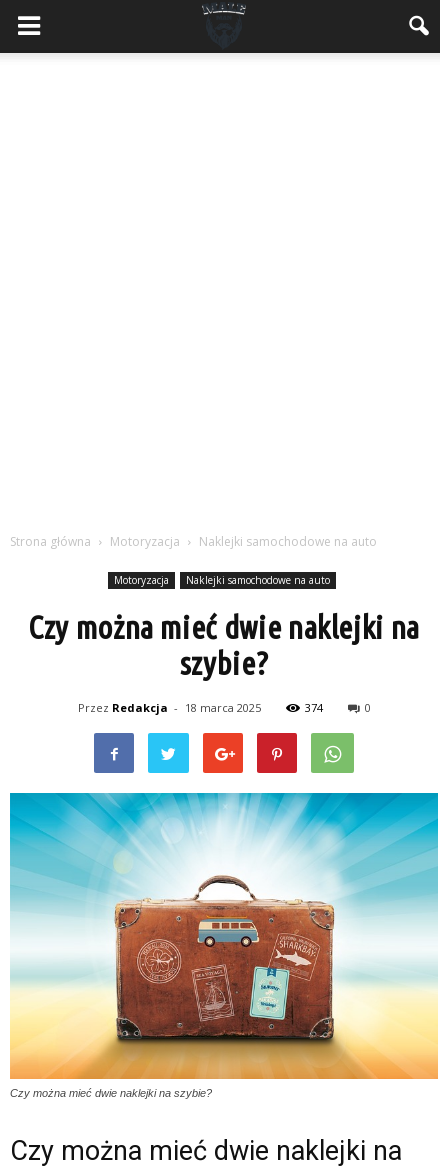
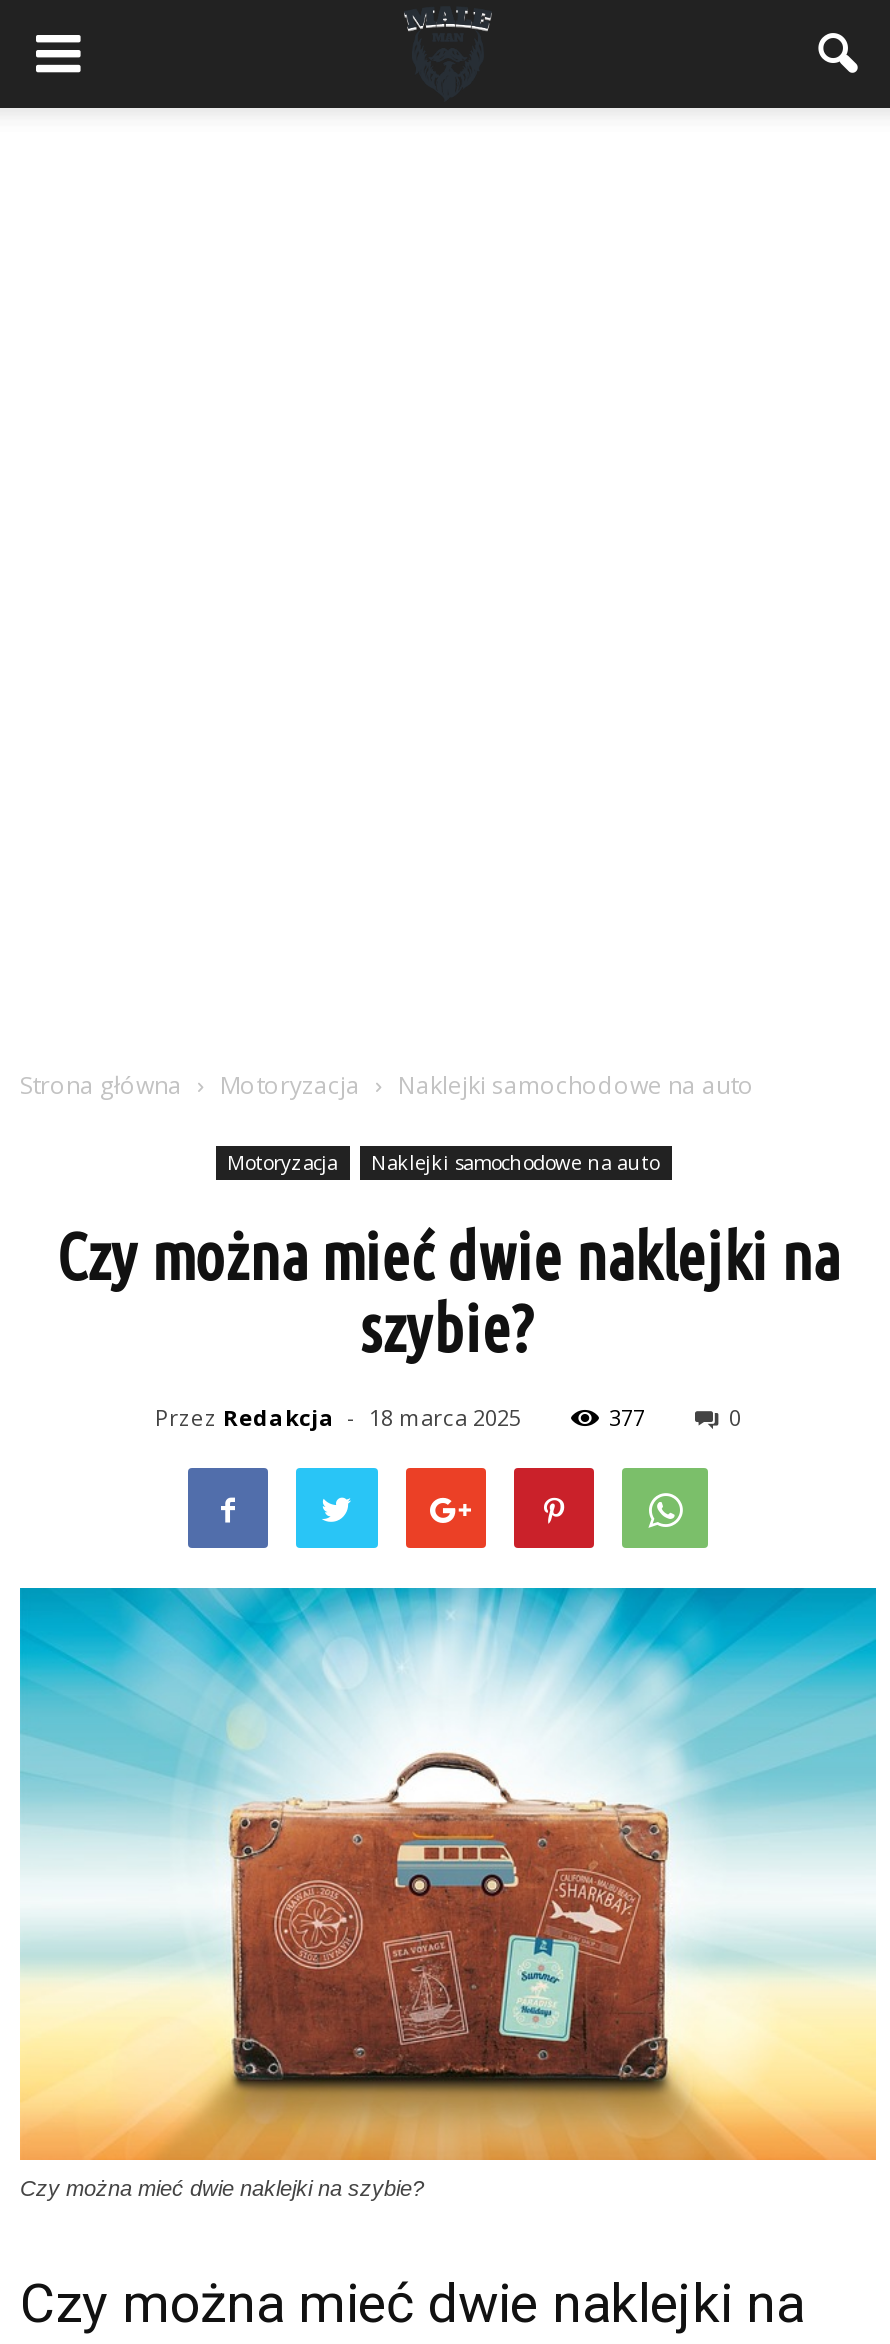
[304,700,322,715] 374 -> [609,1402,645,1432] 377

